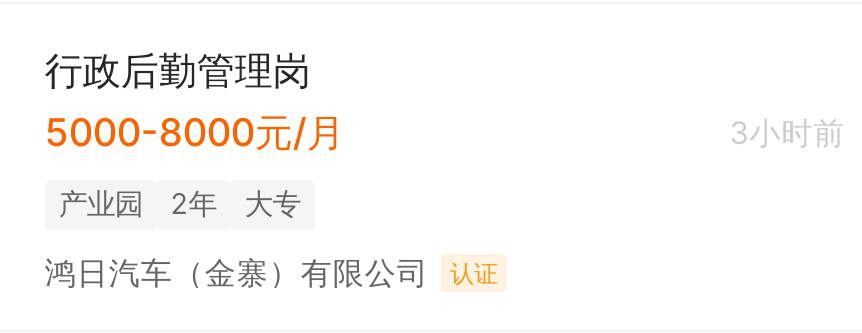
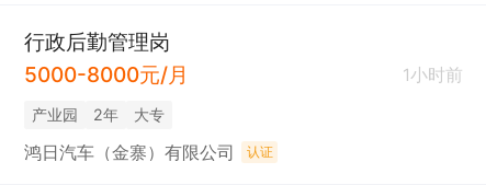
[729,113,845,151] 3小时前 -> [403,64,463,85] 1小时前

